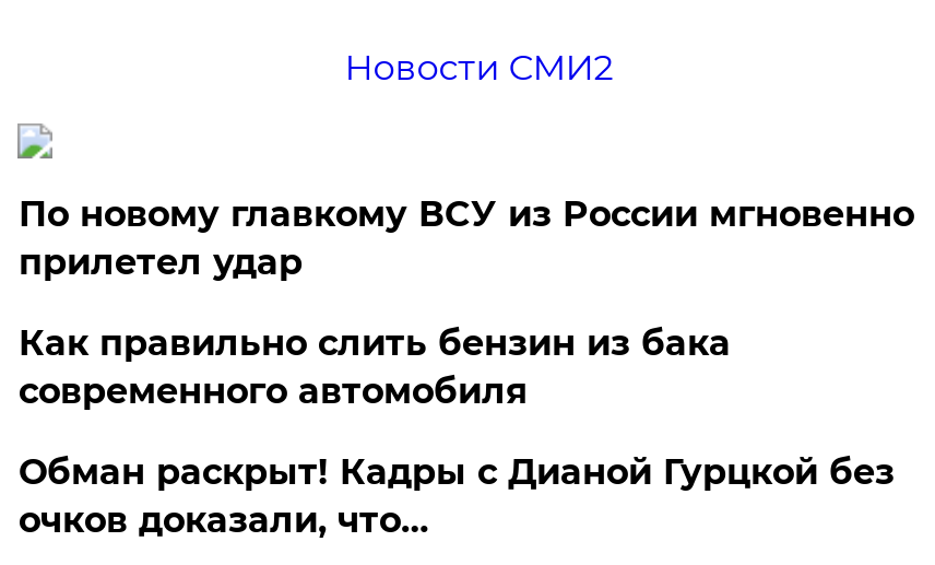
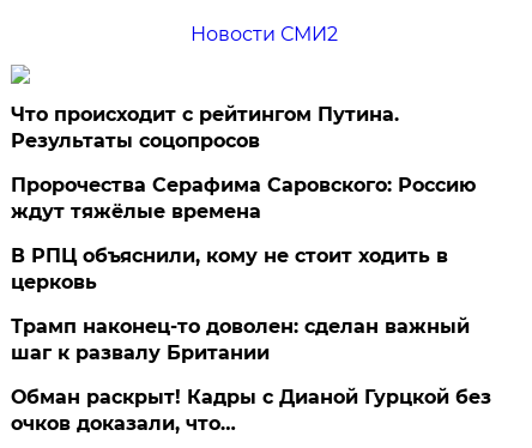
[18,193,914,412] По новому главкому ВСУ из России мгновенно | прилетел удар | Как правильно слить бензин из бака | современного автомобиля -> [11,103,476,364] Что происходит с рейтингом Путина. | Результаты соцопросов | Пророчества Серафима Саровского: Россию | ждут тяжёлые времена | В РПЦ объяснили, кому не стоит ходить в | церковь | Трамп наконец-то доволен: сделан важный | шаг к развалу Британии

